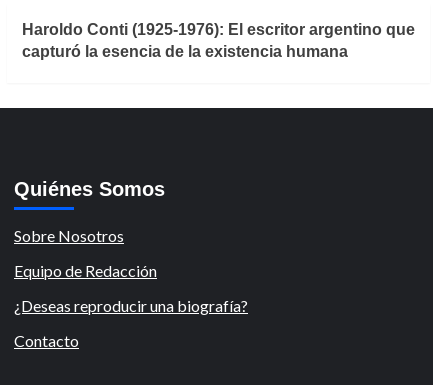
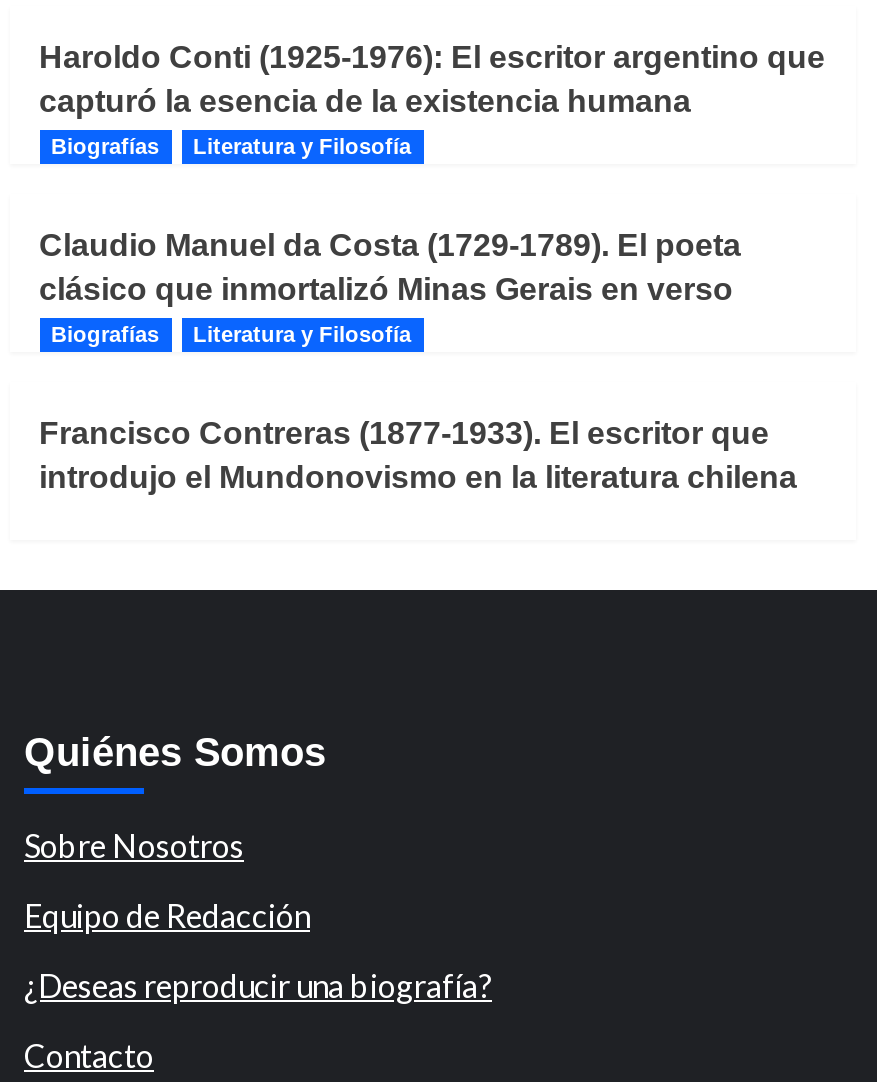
none -> [39,133,797,493] Biografías | Literatura y Filosofía | Claudio Manuel da Costa (1729-1789). El poeta | clásico que inmortalizó Minas Gerais en verso | Biografías | Literatura y Filosofía | Francisco Contreras (1877-1933). El escritor que | introdujo el Mundonovismo en la literatura chilena

